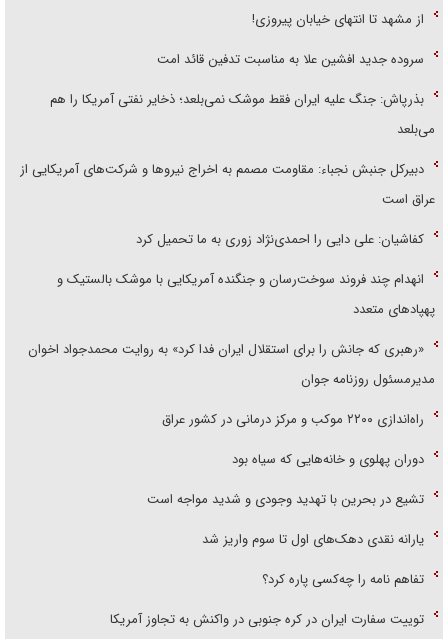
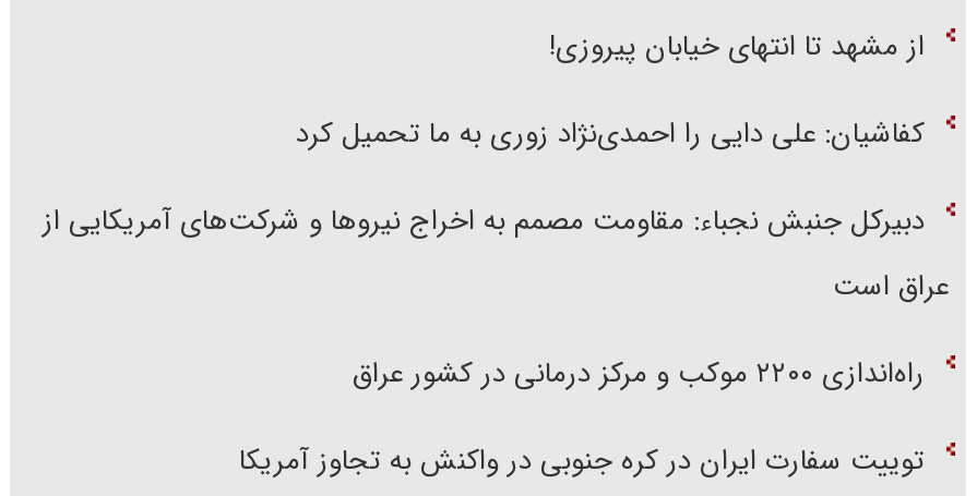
[50,49,435,140] سروده جدید افشین علا به مناسبت تدفین قائد امت | بذرپاش: جنگ علیه ایران فقط موشک نمی‌بلعد؛ ذخایر نفتی آمریکا را هم | می‌بلعد -> none
moved [136,229,424,250] -> [296,111,925,157]: کفاشیان: علی دایی را احمدی‌نژاد زوری به ما تحمیل کرد
[28,269,435,390] انهدام چند فروند سوخت‌رسان و جنگنده آمریکایی با موشک بالستیک و | پهپاد‌های متعدد | «رهبری که جانش را برای استقلال ایران فدا کرد» به روایت محمد‌جواد اخوان | مدیرمسئول روزنامه جوان -> none
[147,449,424,590] دوران پهلوی و خانه‌هایی که سیاه بود | تشیع در بحرین با تهدید وجودی و شدید مواجه است | یارانه نقدی دهک‌های اول تا سوم واریز شد | تفاهم نامه را چه‌کسی پاره کرد؟ -> none

